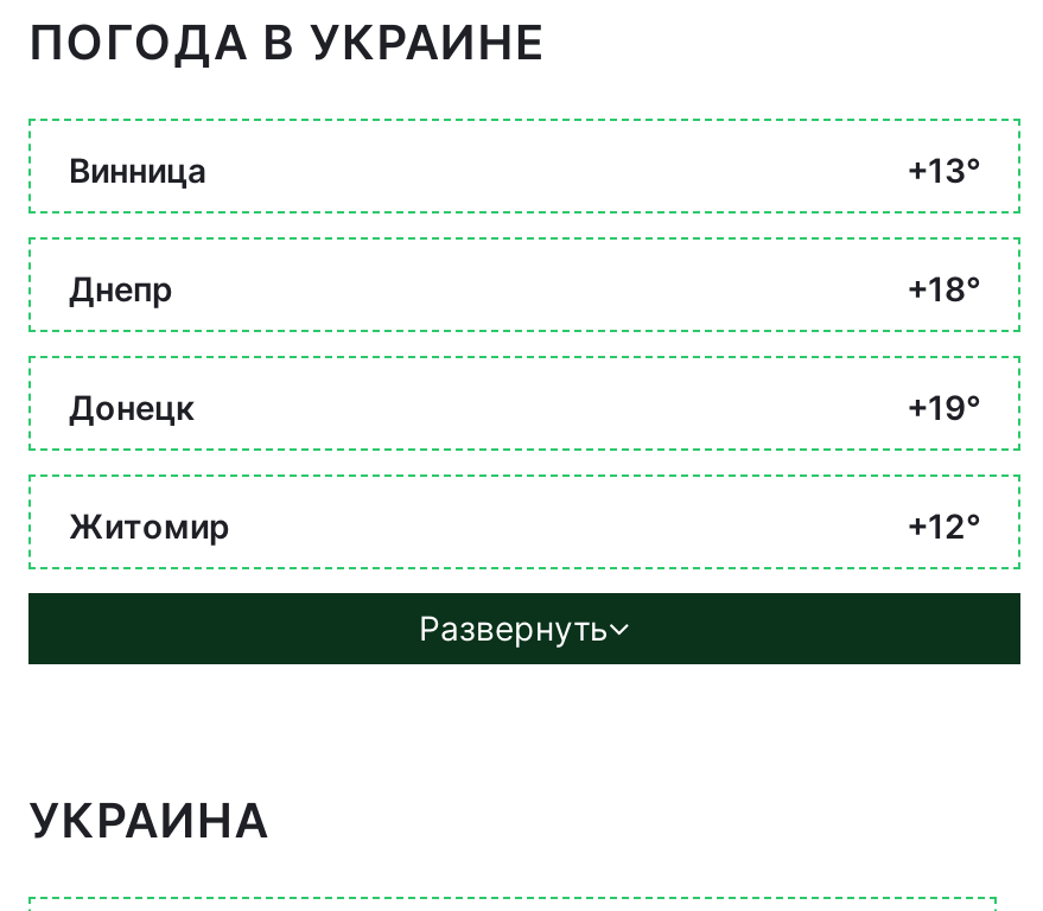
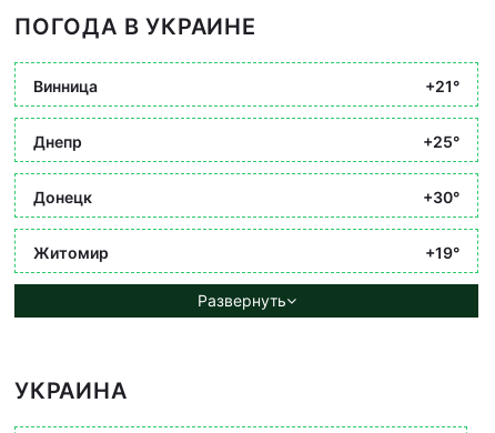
[907,148,980,189] +13° -> [425,76,459,95] +21°
[907,267,980,307] +18° -> [423,132,459,150] +25°
[907,386,980,426] +19° -> [423,187,459,206] +30°
[907,504,980,544] +12° -> [425,243,459,261] +19°

